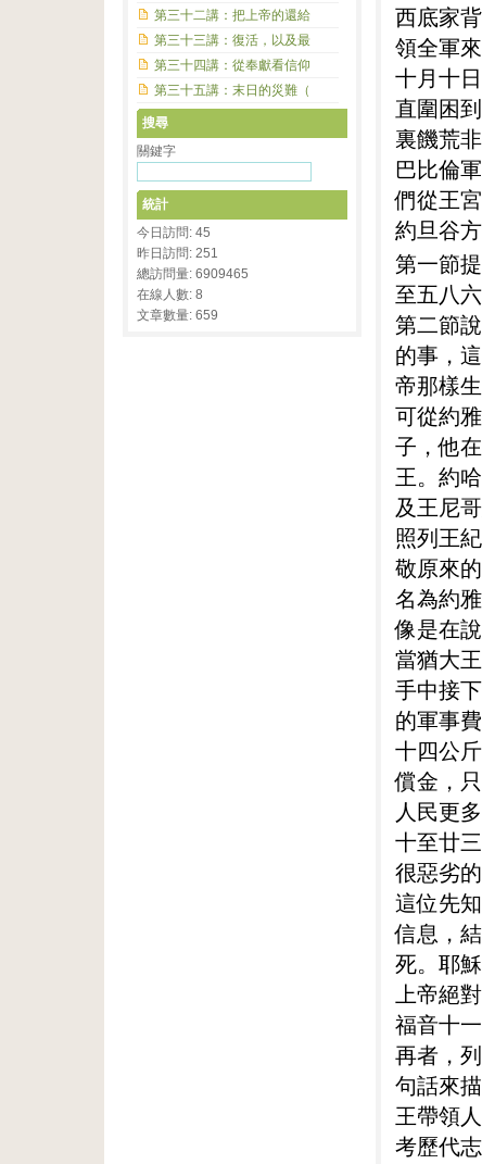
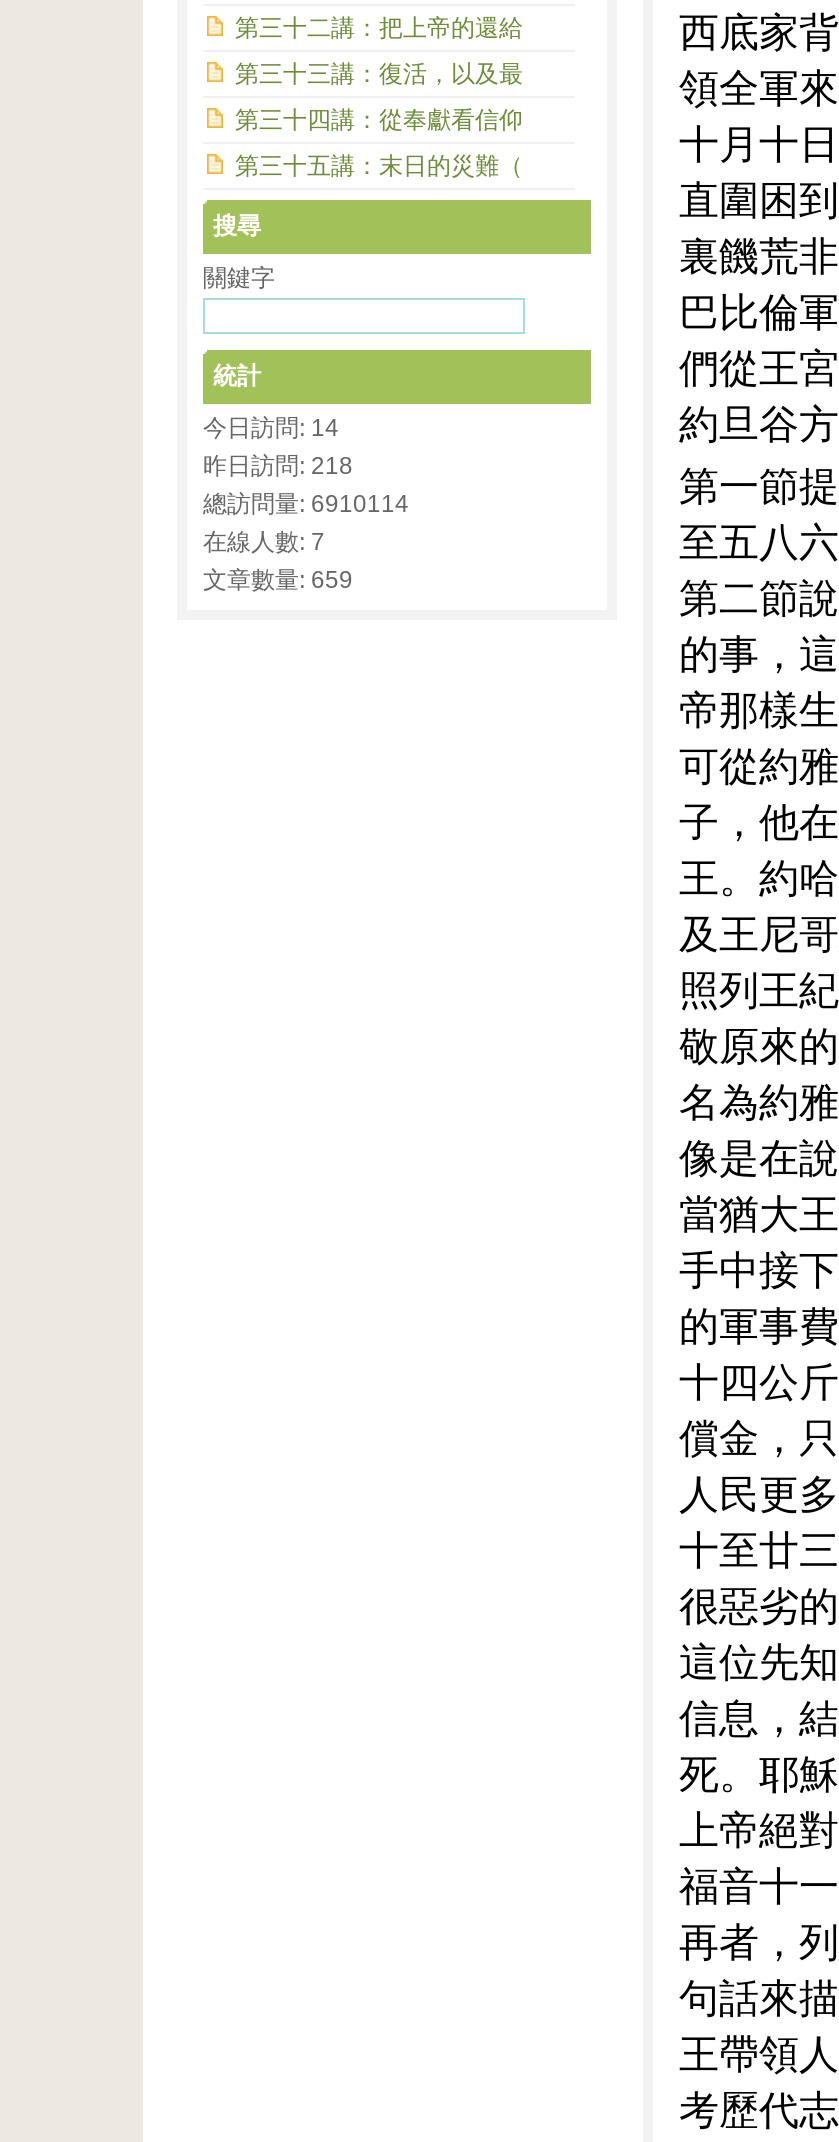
[137,225,211,240] 今日訪問: 45 -> [203,414,339,442] 今日訪問: 14
[137,246,218,261] 昨日訪問: 251 -> [203,452,353,480] 昨日訪問: 218
[137,266,249,281] 總訪問量: 6909465 -> [203,490,409,518] 總訪問量: 6910114
[137,287,203,302] 在線人數: 8 -> [203,528,325,556] 在線人數: 7

